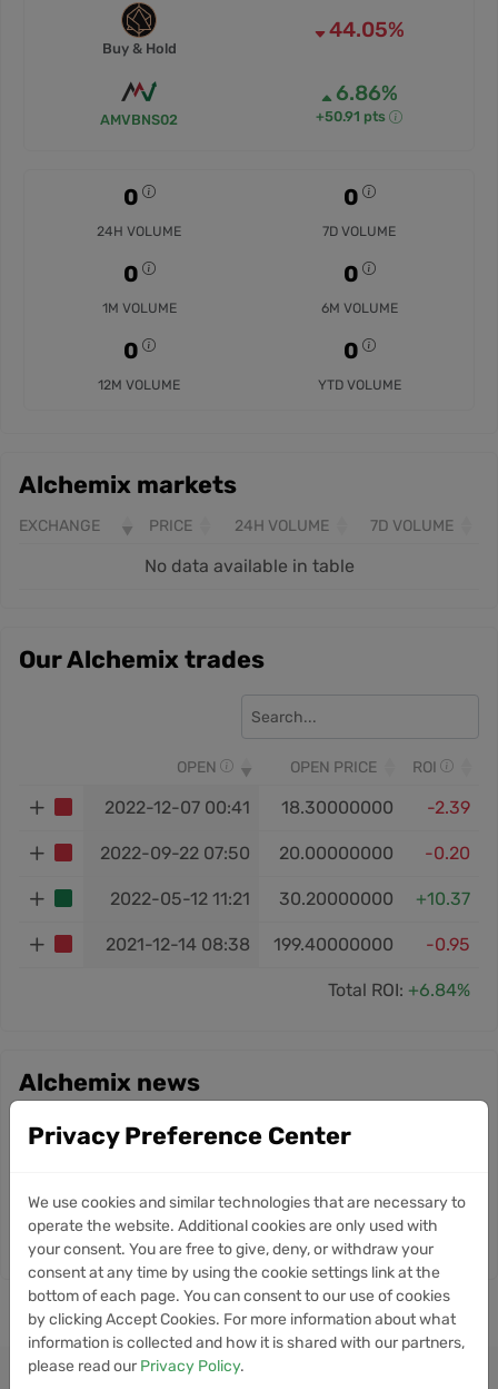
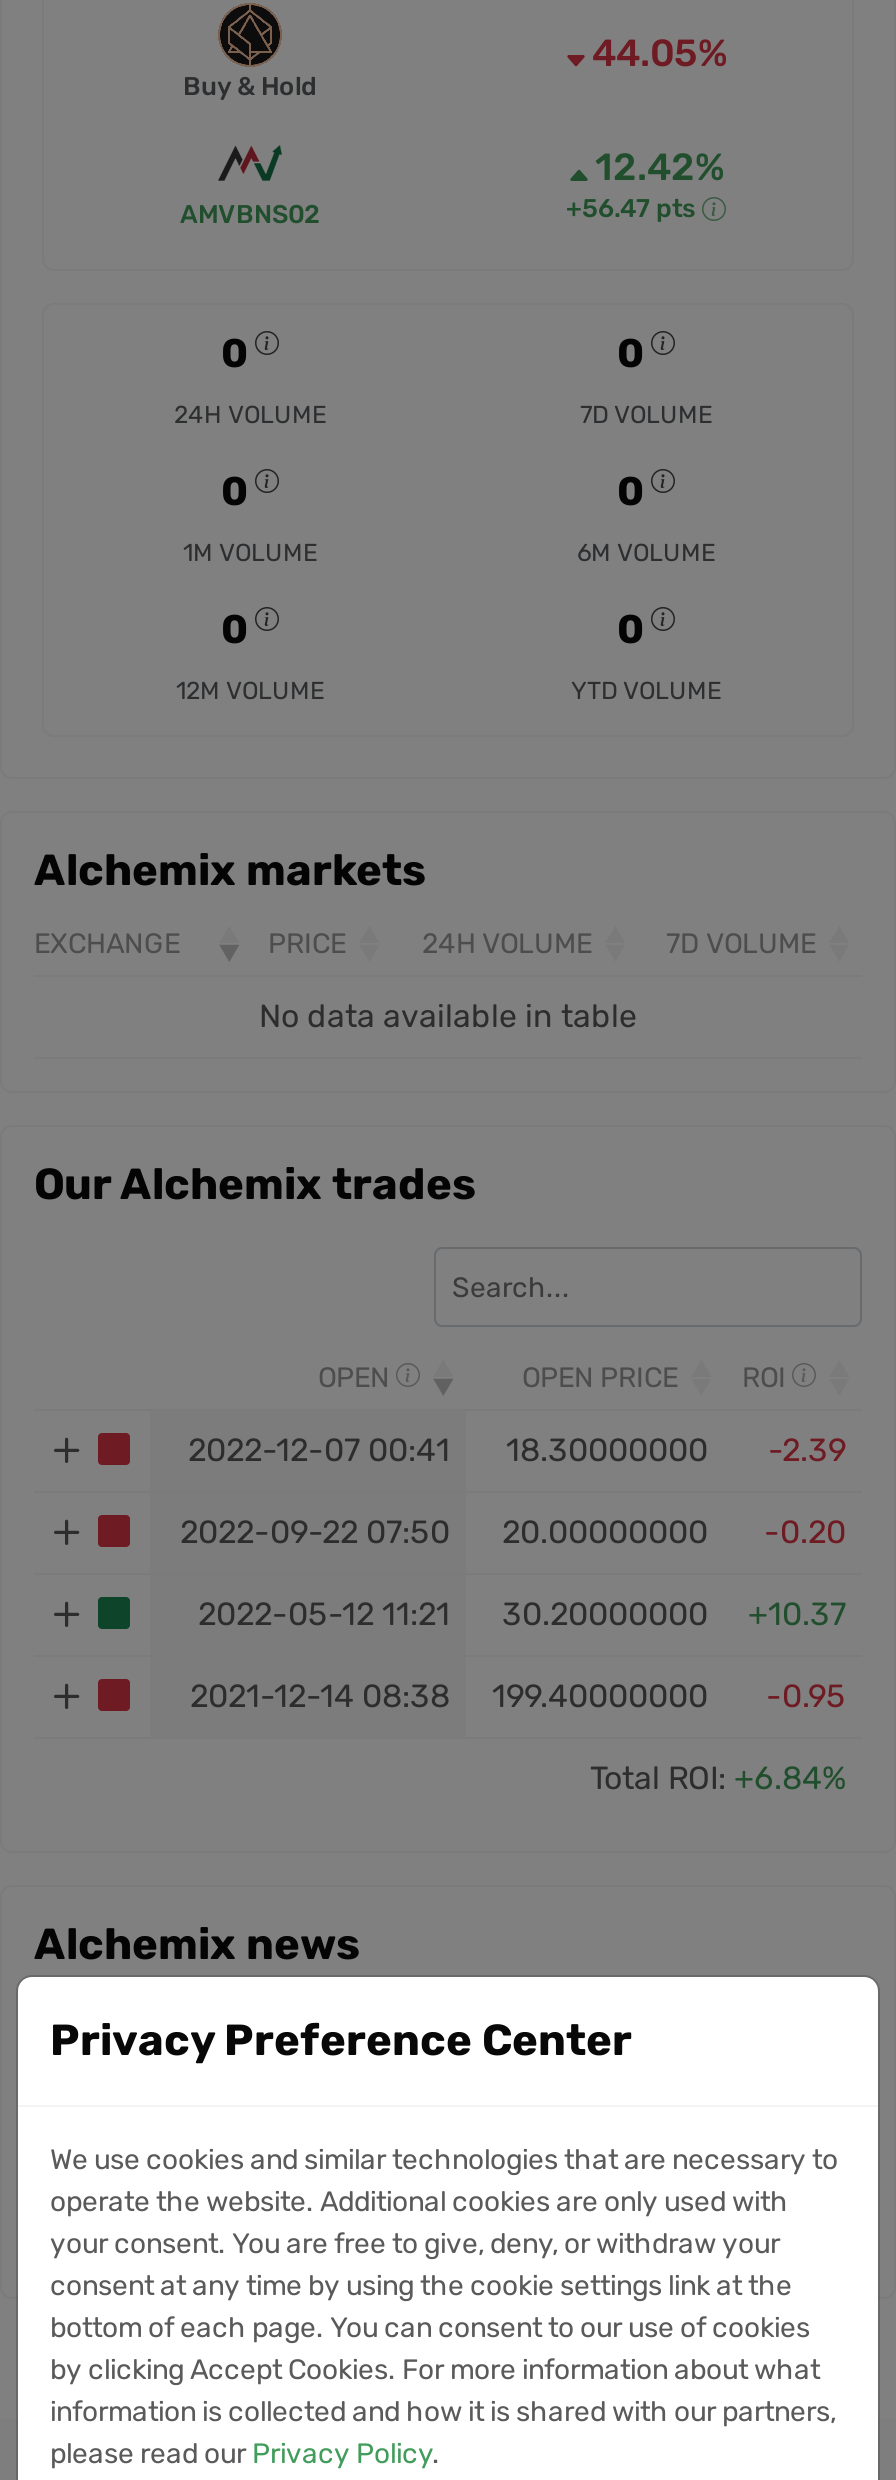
[336,80,398,106] 6.86% -> [595,143,725,189] 12.42%
[316,108,386,125] +50.91 pts -> [566,193,696,223] +56.47 pts

